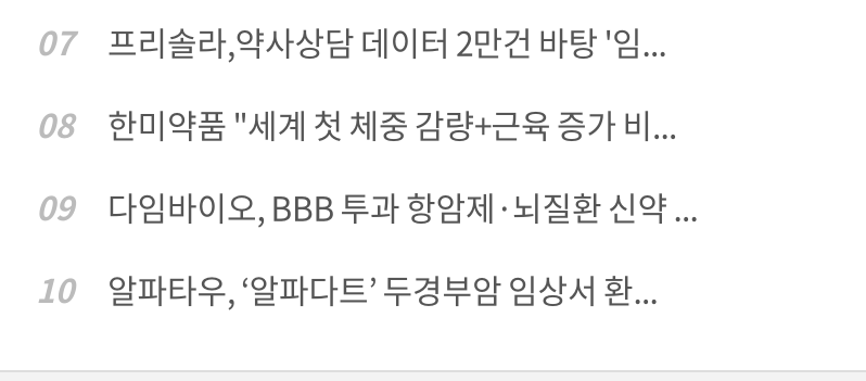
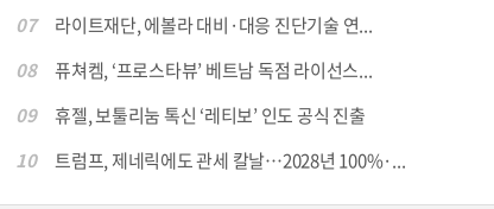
[107,18,666,66] 프리솔라,약사상담 데이터 2만건 바탕 '임... -> [55,12,372,38] 라이트재단, 에볼라 대비·대응 진단기술 연...
[107,101,677,149] 한미약품 "세계 첫 체중 감량+근육 증가 비... -> [55,57,372,83] 퓨쳐켐, ‘프로스타뷰’ 베트남 독점 라이선스...
[107,183,698,231] 다임바이오, BBB 투과 항암제·뇌질환 신약 ... -> [55,102,365,128] 휴젤, 보툴리눔 톡신 ‘레티보’ 인도 공식 진출
[107,266,658,314] 알파타우, ‘알파다트’ 두경부암 임상서 환... -> [55,147,405,173] 트럼프, 제네릭에도 관세 칼날…2028년 100%·...

